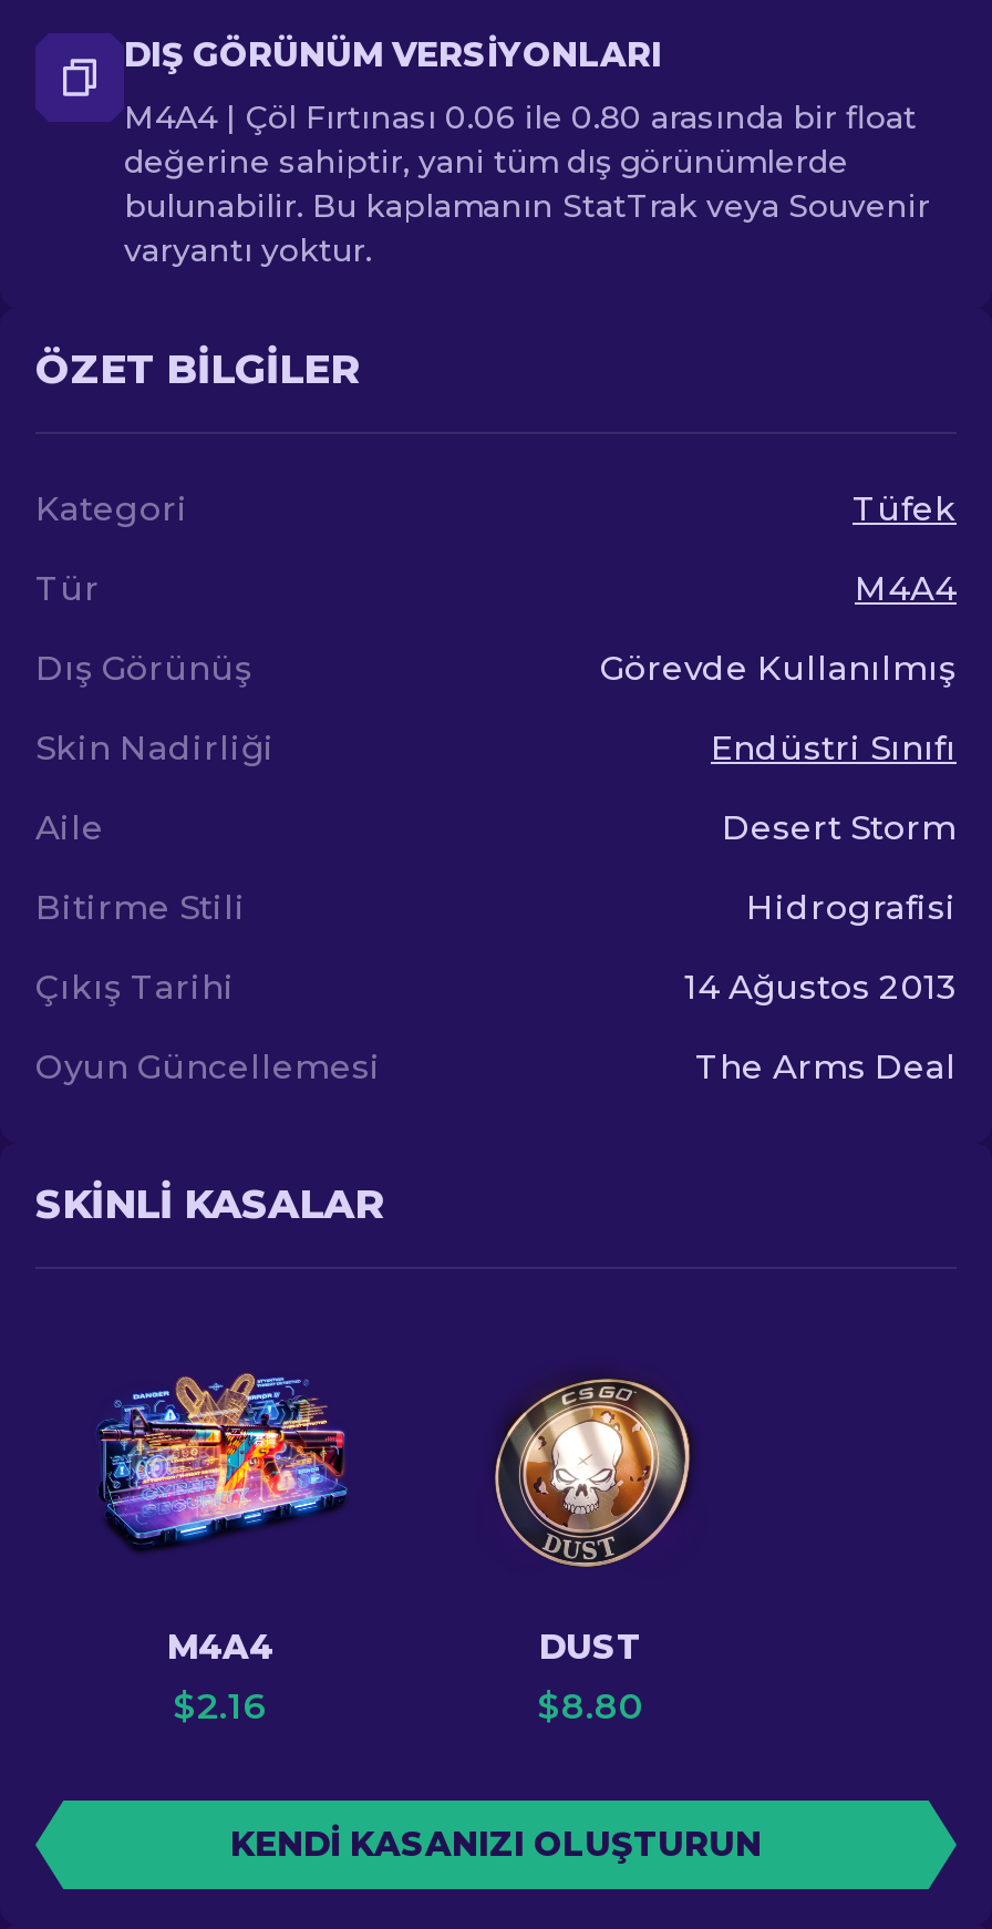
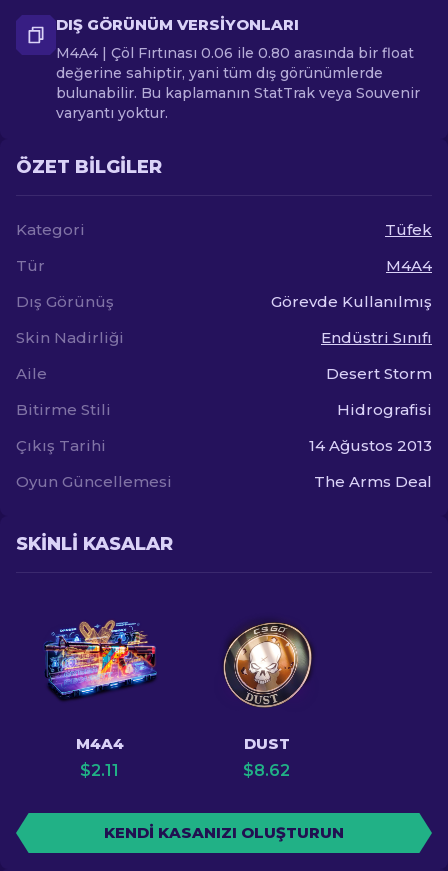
[173,1685,268,1727] $2.16 -> [80,761,119,780] $2.11
[537,1685,643,1727] $8.80 -> [243,761,290,780] $8.62

